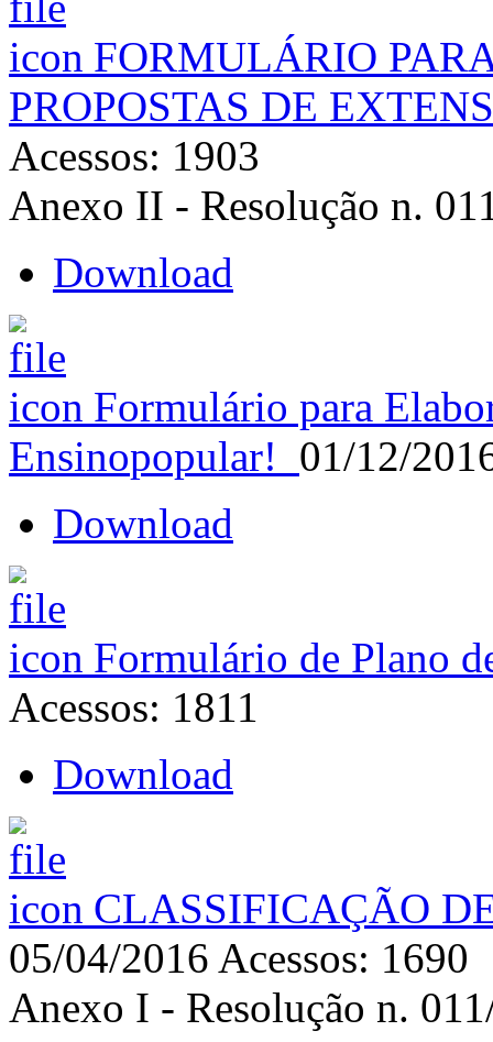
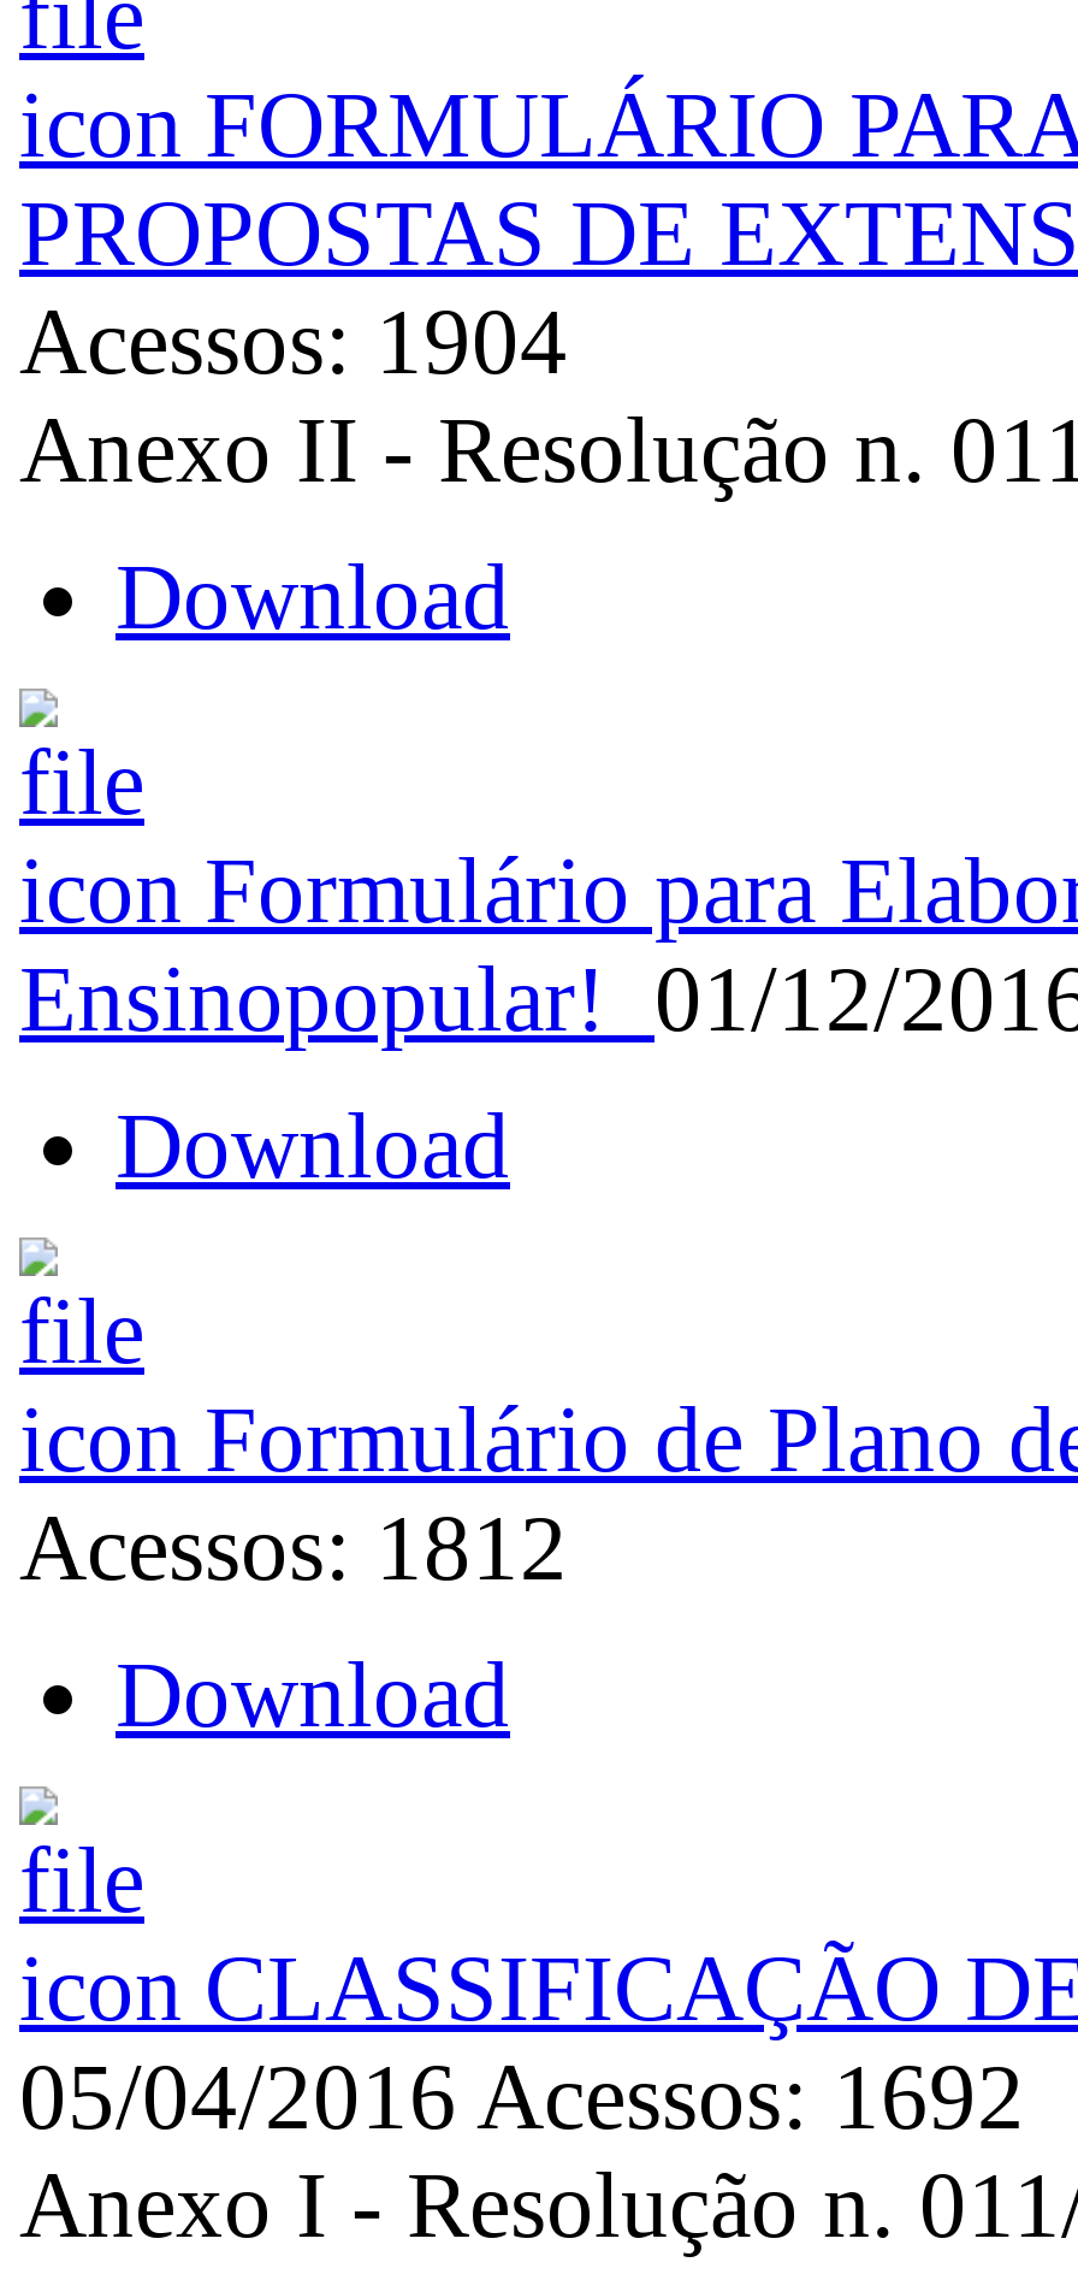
[9,132,260,180] Acessos: 1903 -> [19,289,568,393] Acessos: 1904
[9,684,259,731] Acessos: 1811 -> [19,1496,568,1599] Acessos: 1812
[9,934,469,982] 05/04/2016 Acessos: 1690 -> [19,2045,1025,2148] 05/04/2016 Acessos: 1692

